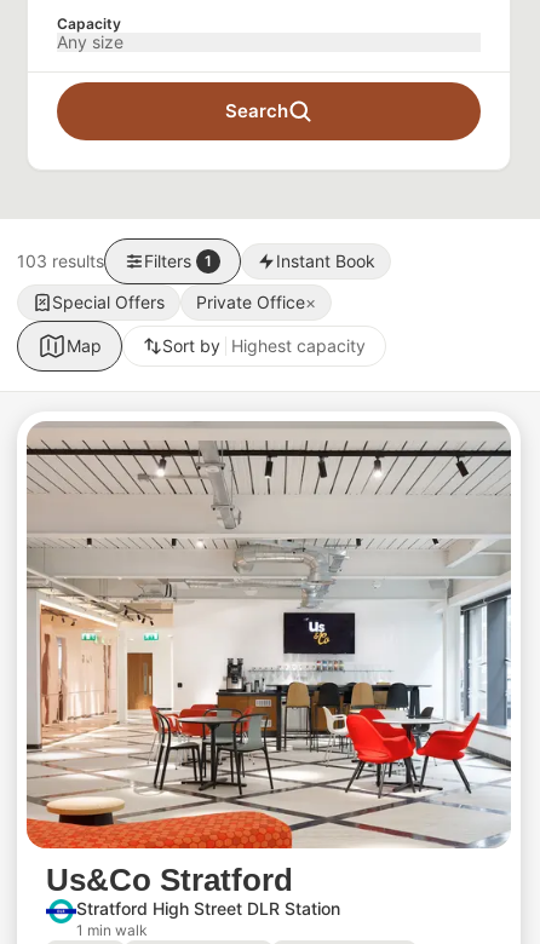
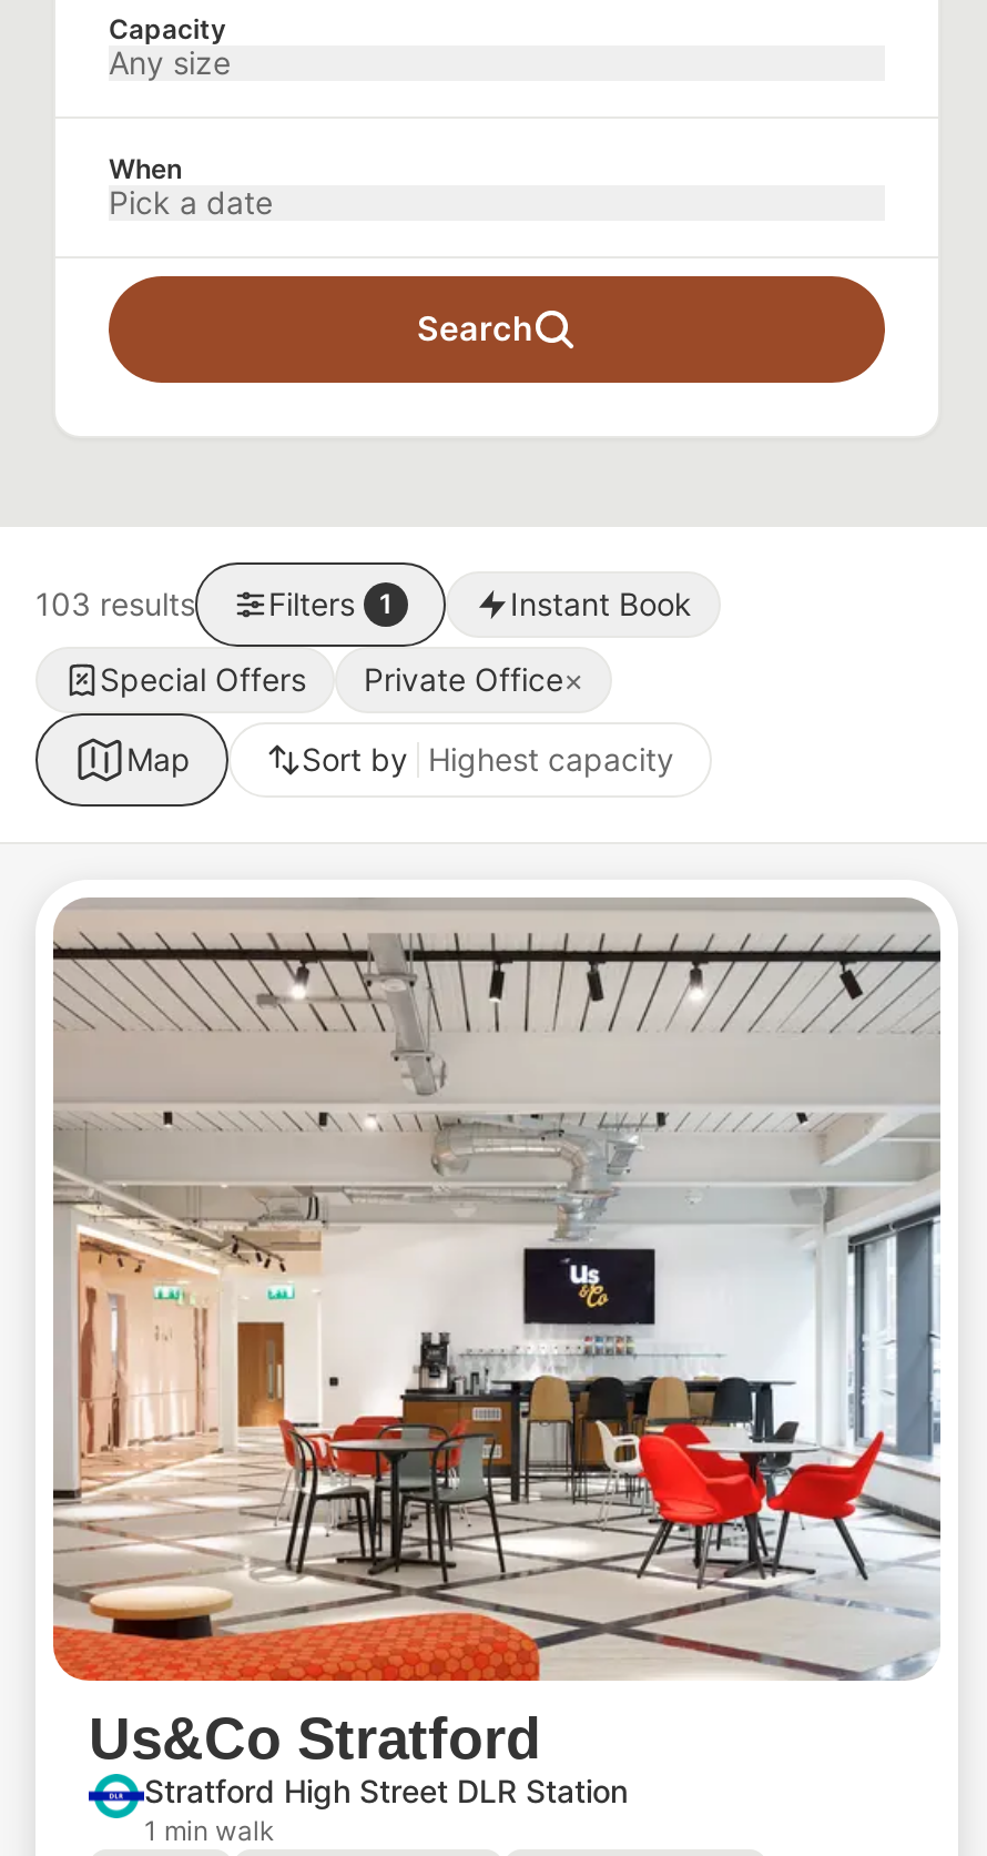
none -> [109,152,273,221] When | Pick a date

